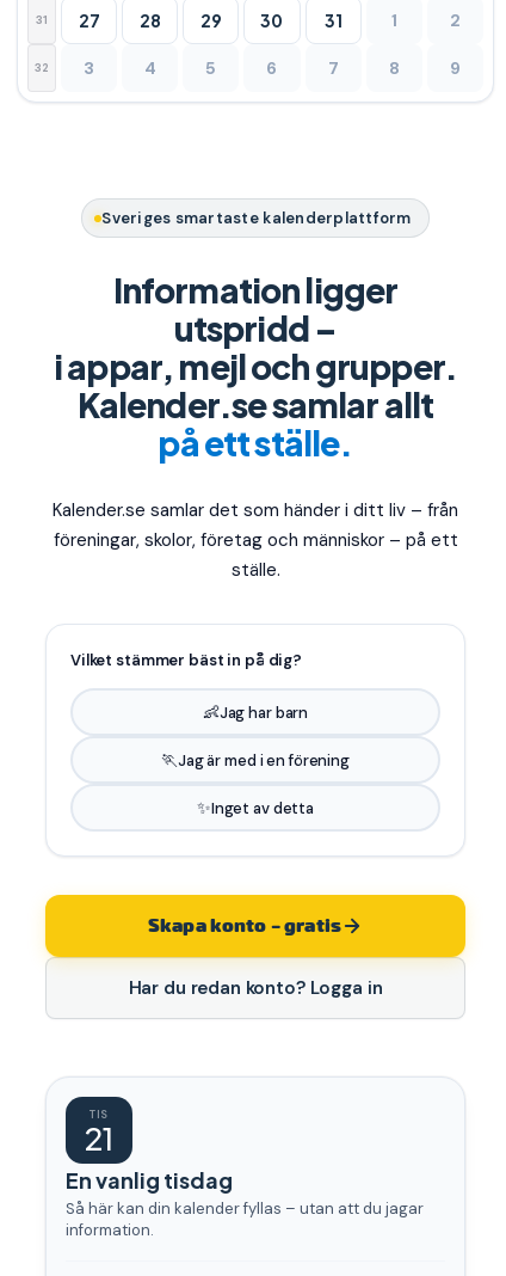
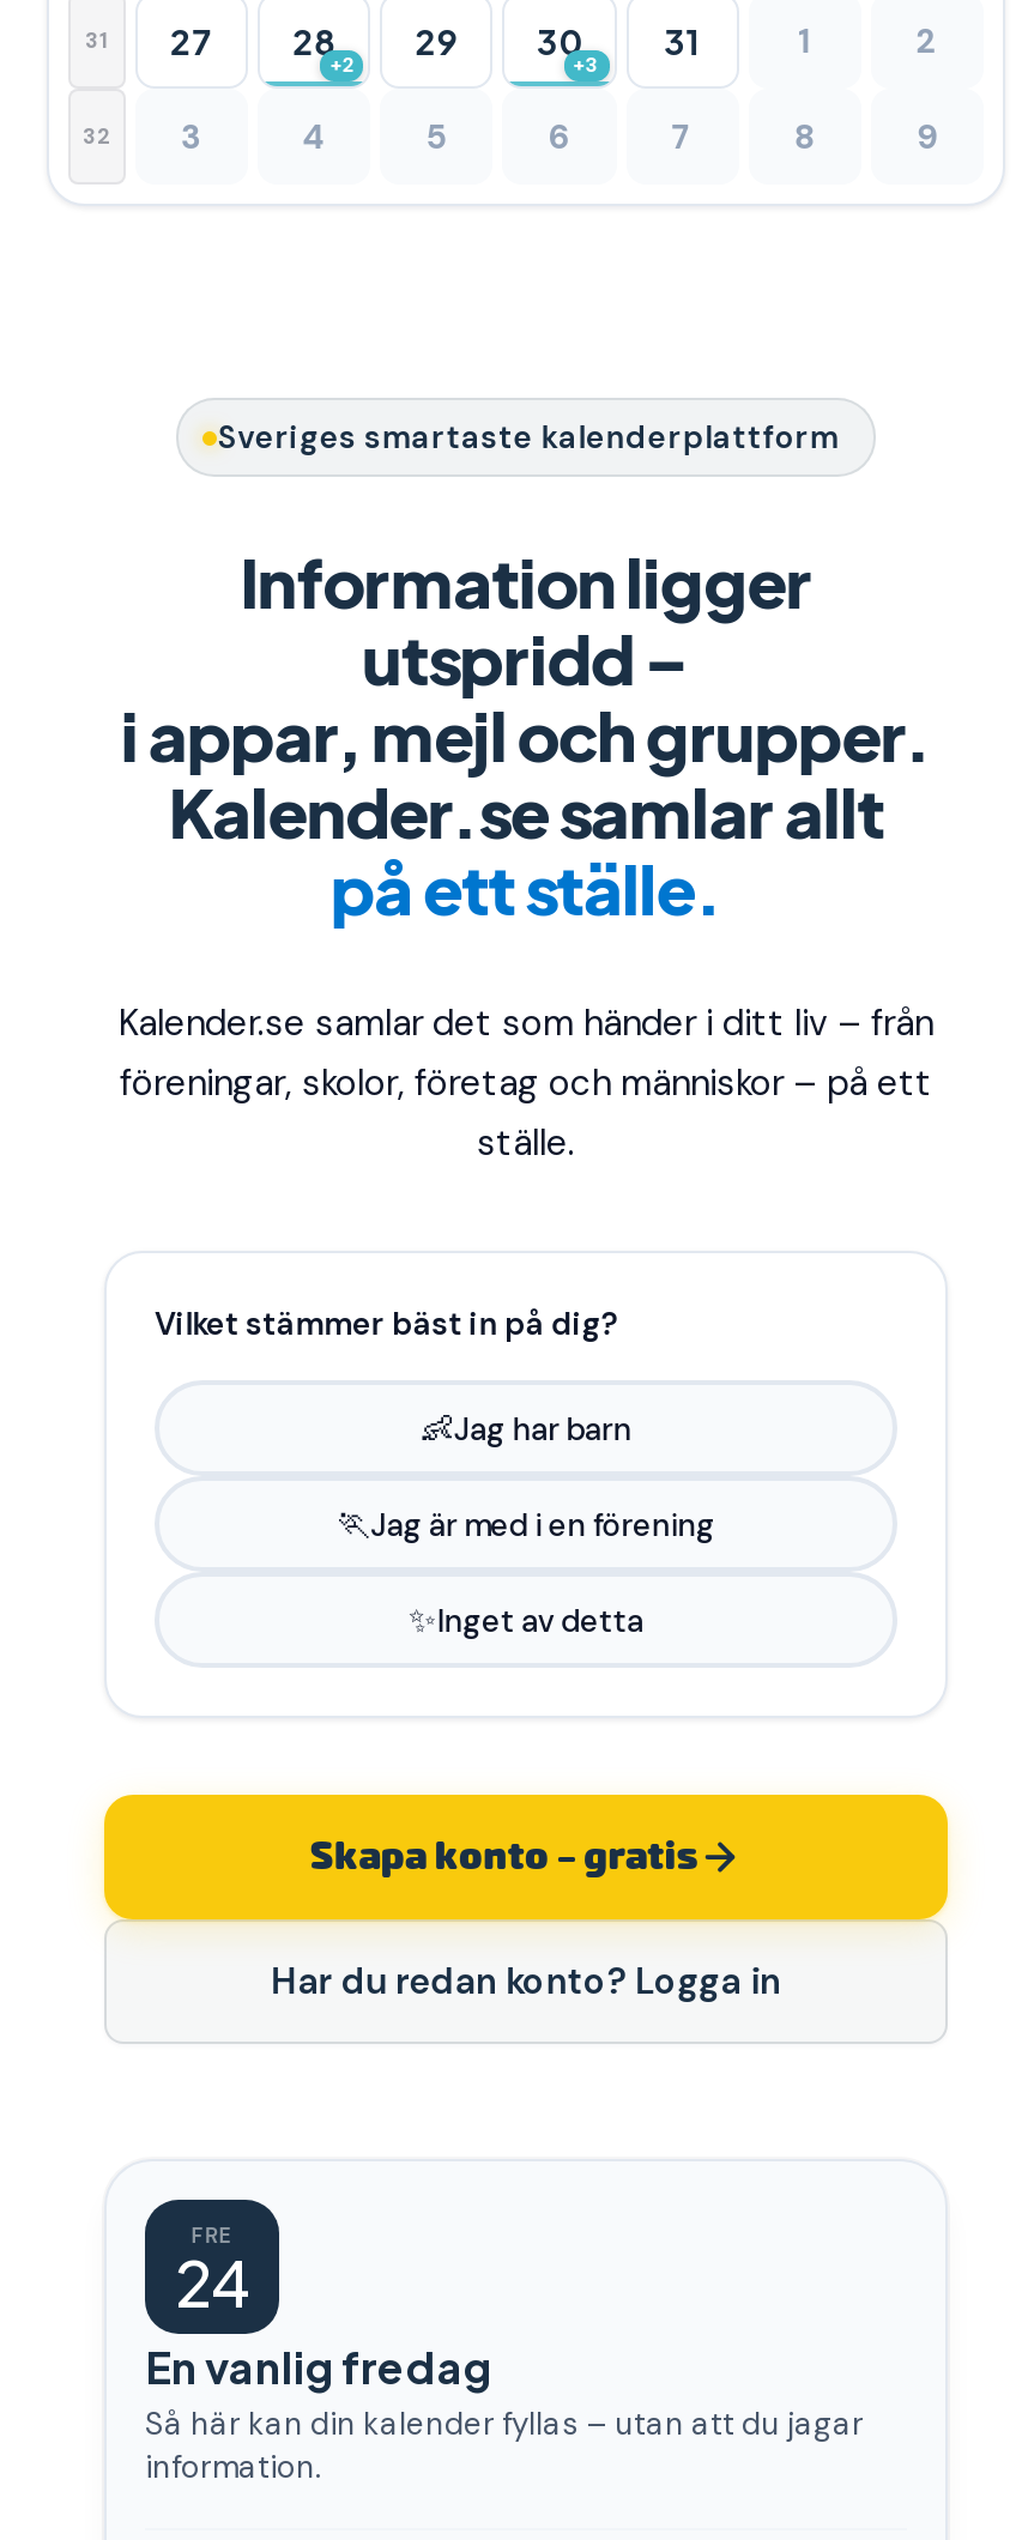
none -> [330,52,354,79] +2
none -> [573,52,599,79] +3
[66,1107,233,1194] TIS | 21 | En vanlig tisdag -> [145,2221,492,2395] FRE | 24 | En vanlig fredag

